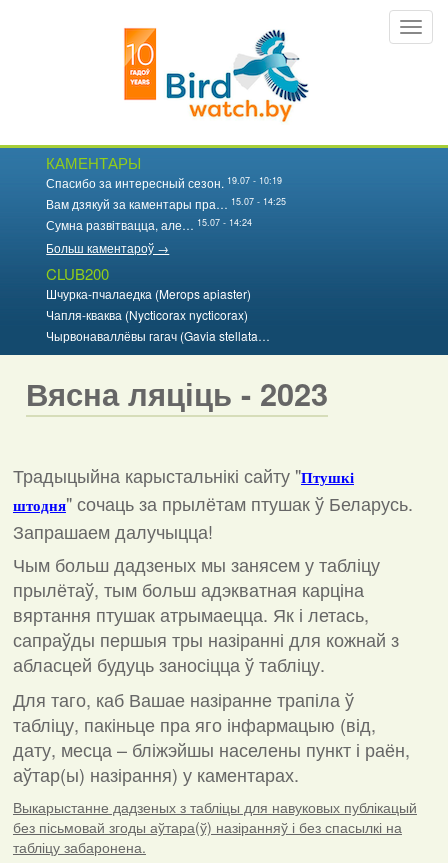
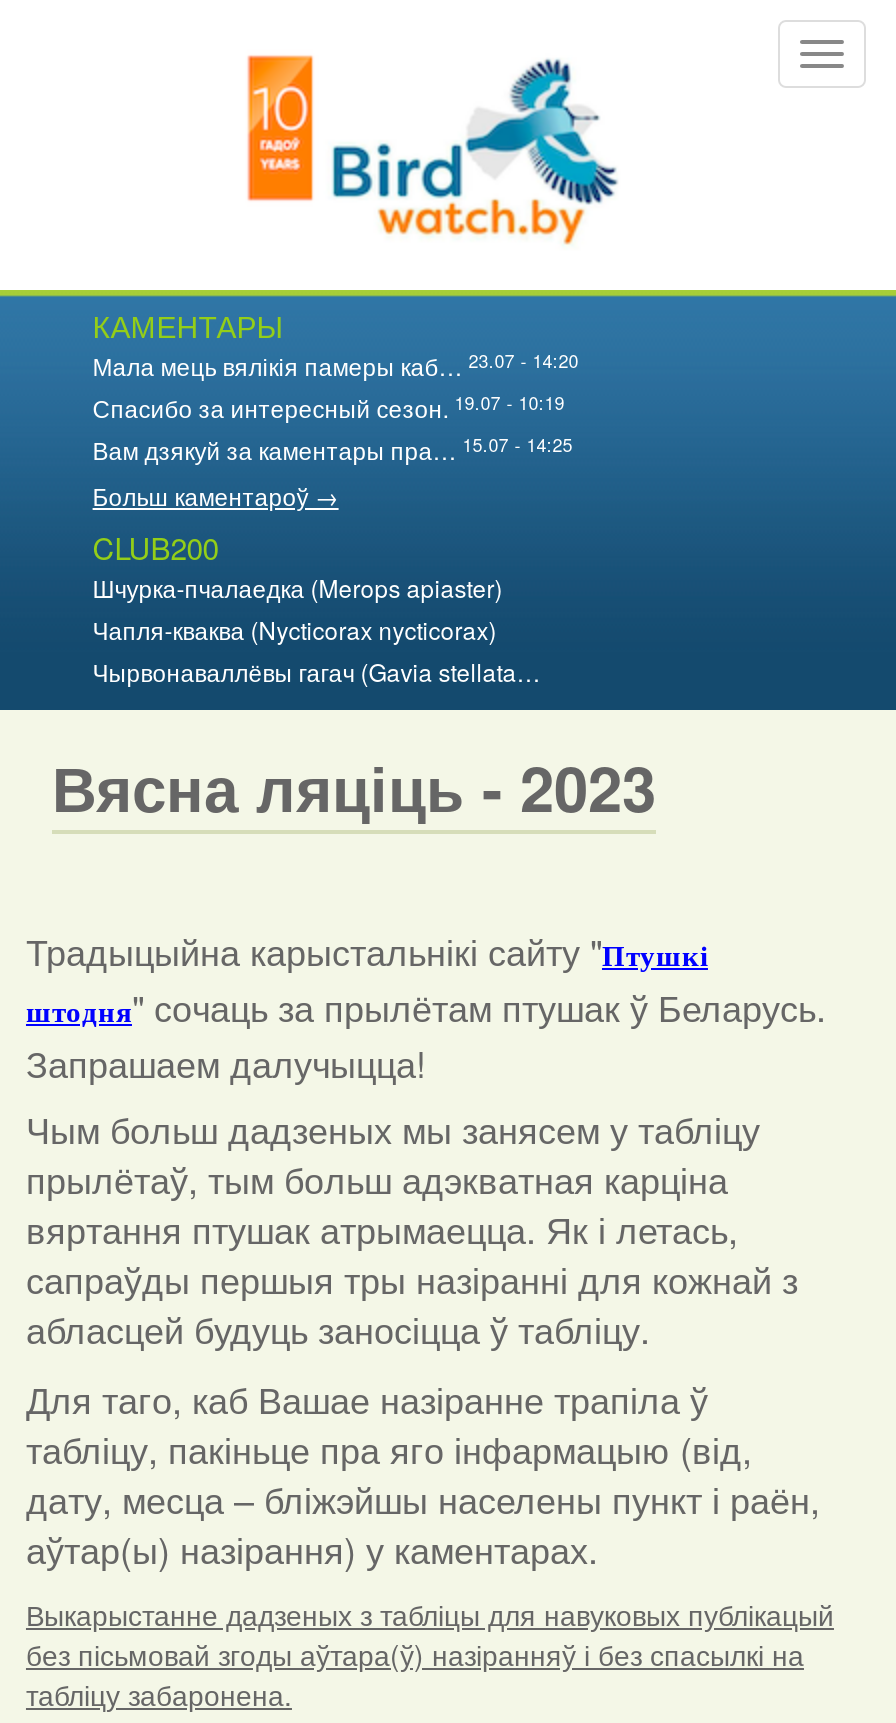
none -> [93,347,579,382] Мала мець вялікія памеры каб… 23.07 - 14:20
moved [46,173,286,212] -> [93,389,573,466]: Спасибо за интересный сезон. 19.07 - 10:19 | Вам дзякуй за каментары пра… 15.07 - 14:25
[46,215,252,233] Сумна развітвацца, але… 15.07 - 14:24 -> none

